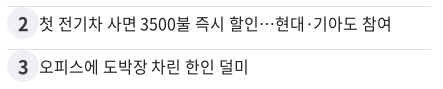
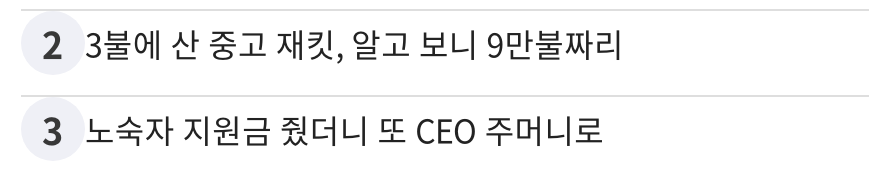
[17,9,392,36] 2 첫 전기차 사면 3500불 즉시 할인…현대·기아도 참여 -> [42,16,624,70] 2 3불에 산 중고 재킷, 알고 보니 9만불짜리
[17,52,249,79] 3 오피스에 도박장 차린 한인 덜미 -> [42,102,604,156] 3 노숙자 지원금 줬더니 또 CEO 주머니로

